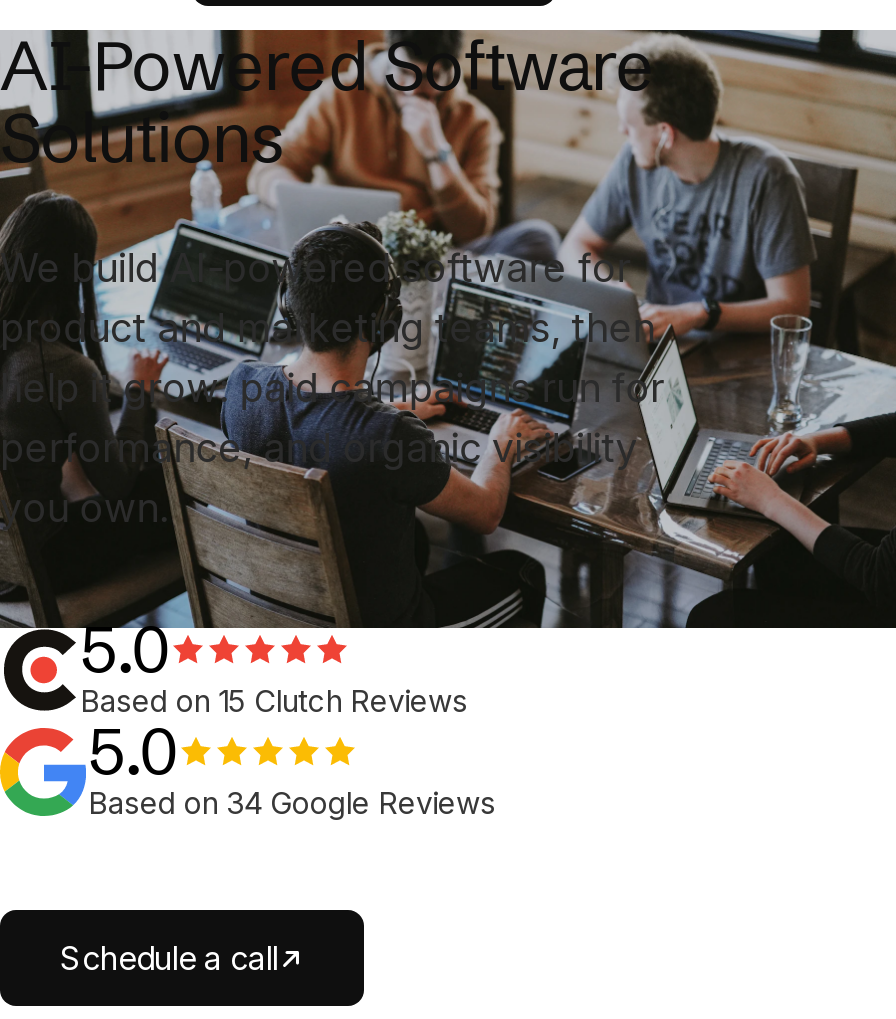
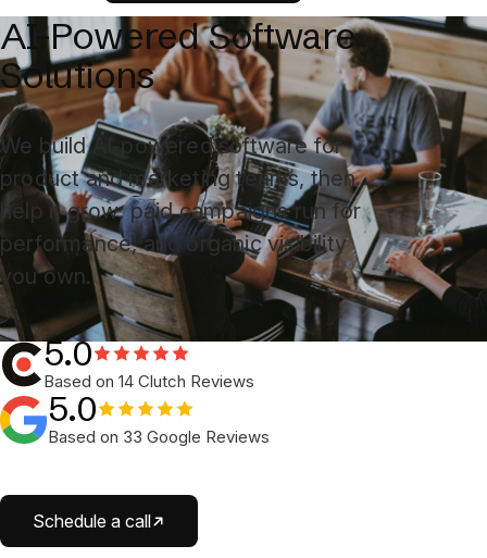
[80,682,468,720] Based on 15 Clutch Reviews -> [43,371,254,392] Based on 14 Clutch Reviews
[88,784,496,822] Based on 34 Google Reviews -> [48,426,270,447] Based on 33 Google Reviews

